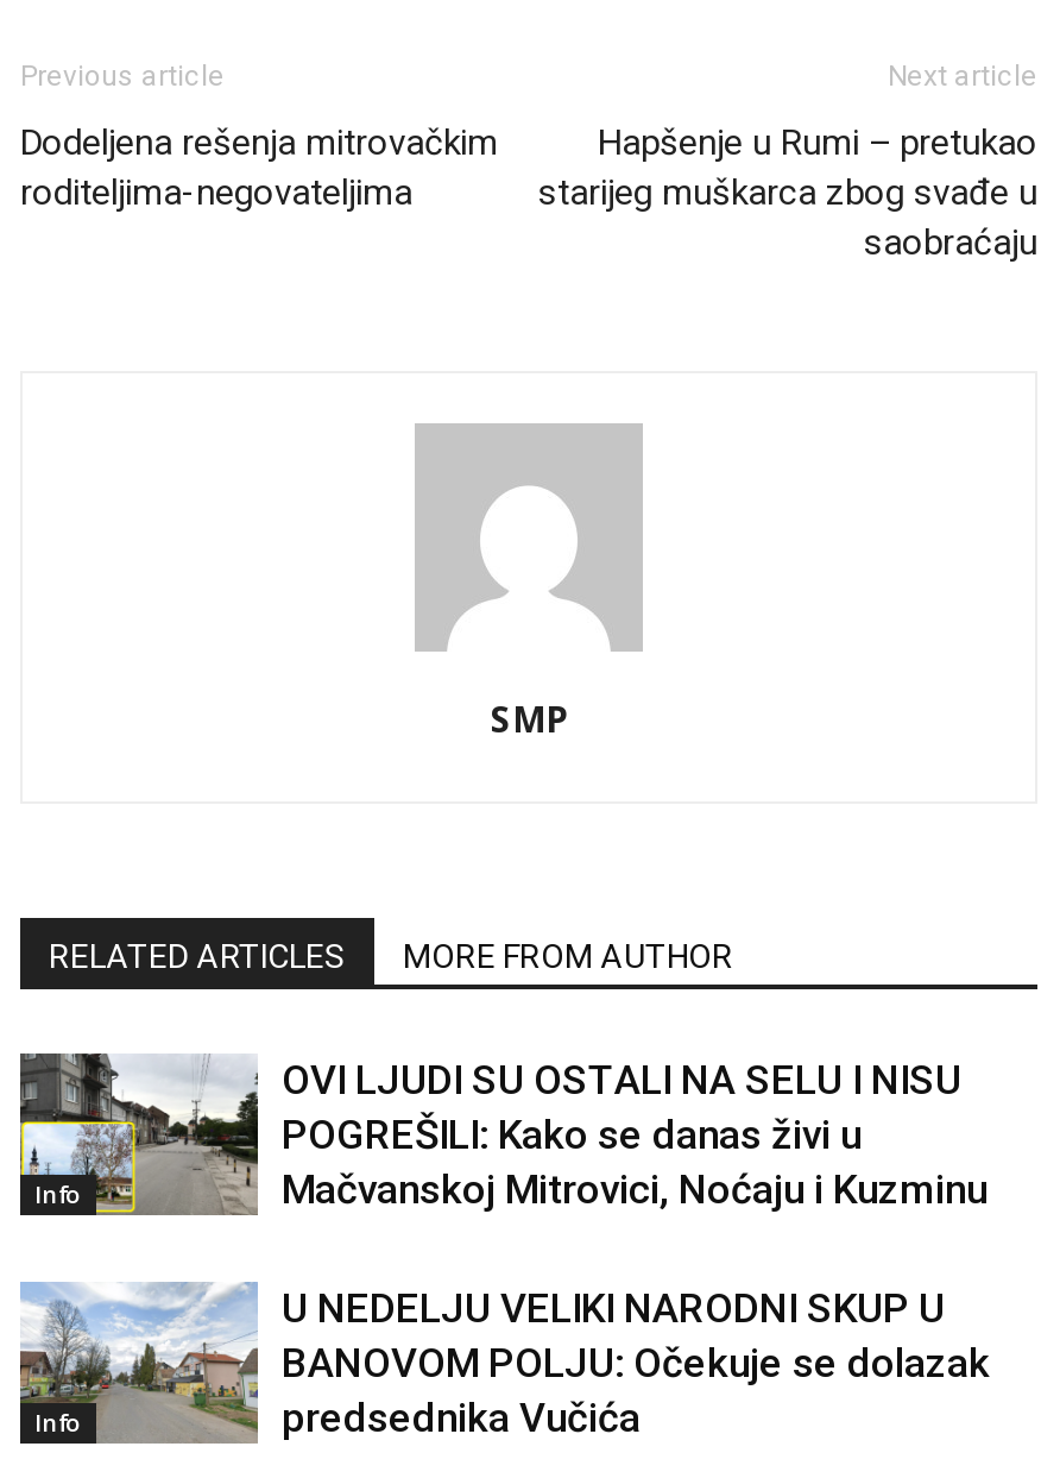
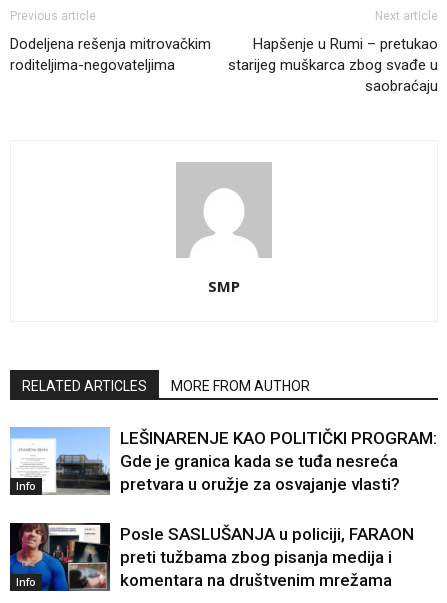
[18,1051,988,1215] [image] | OVI LJUDI SU OSTALI NA SELU I NISU | POGREŠILI: Kako se danas živi u | Mačvanskoj Mitrovici, Noćaju i Kuzminu -> [10,426,437,495] [image] | LEŠINARENJE KAO POLITIČKI PROGRAM: | Gde je granica kada se tuđa nesreća | pretvara u oružje za osvajanje vlasti?
[18,1282,990,1446] [image] | U NEDELJU VELIKI NARODNI SKUP U | BANOVOM POLJU: Očekuje se dolazak | predsednika Vučića -> [9,522,414,592] [image] | Posle SASLUŠANJA u policiji, FARAON | preti tužbama zbog pisanja medija i | komentara na društvenim mrežama

